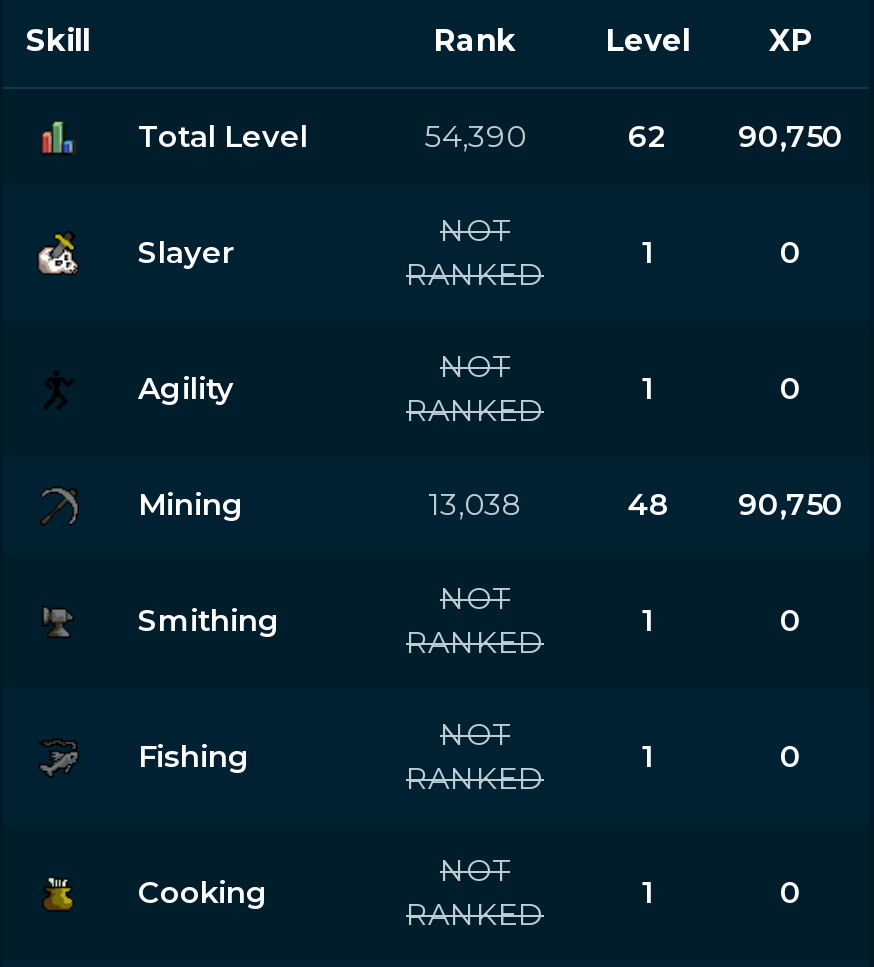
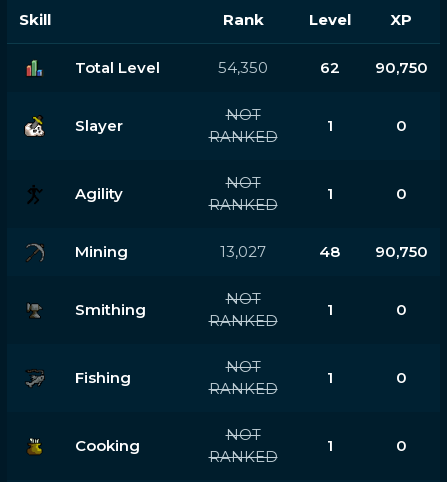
[424,116,526,154] 54,390 -> [218,58,268,77] 54,350
[428,484,522,522] 13,038 -> [220,242,266,261] 13,027

